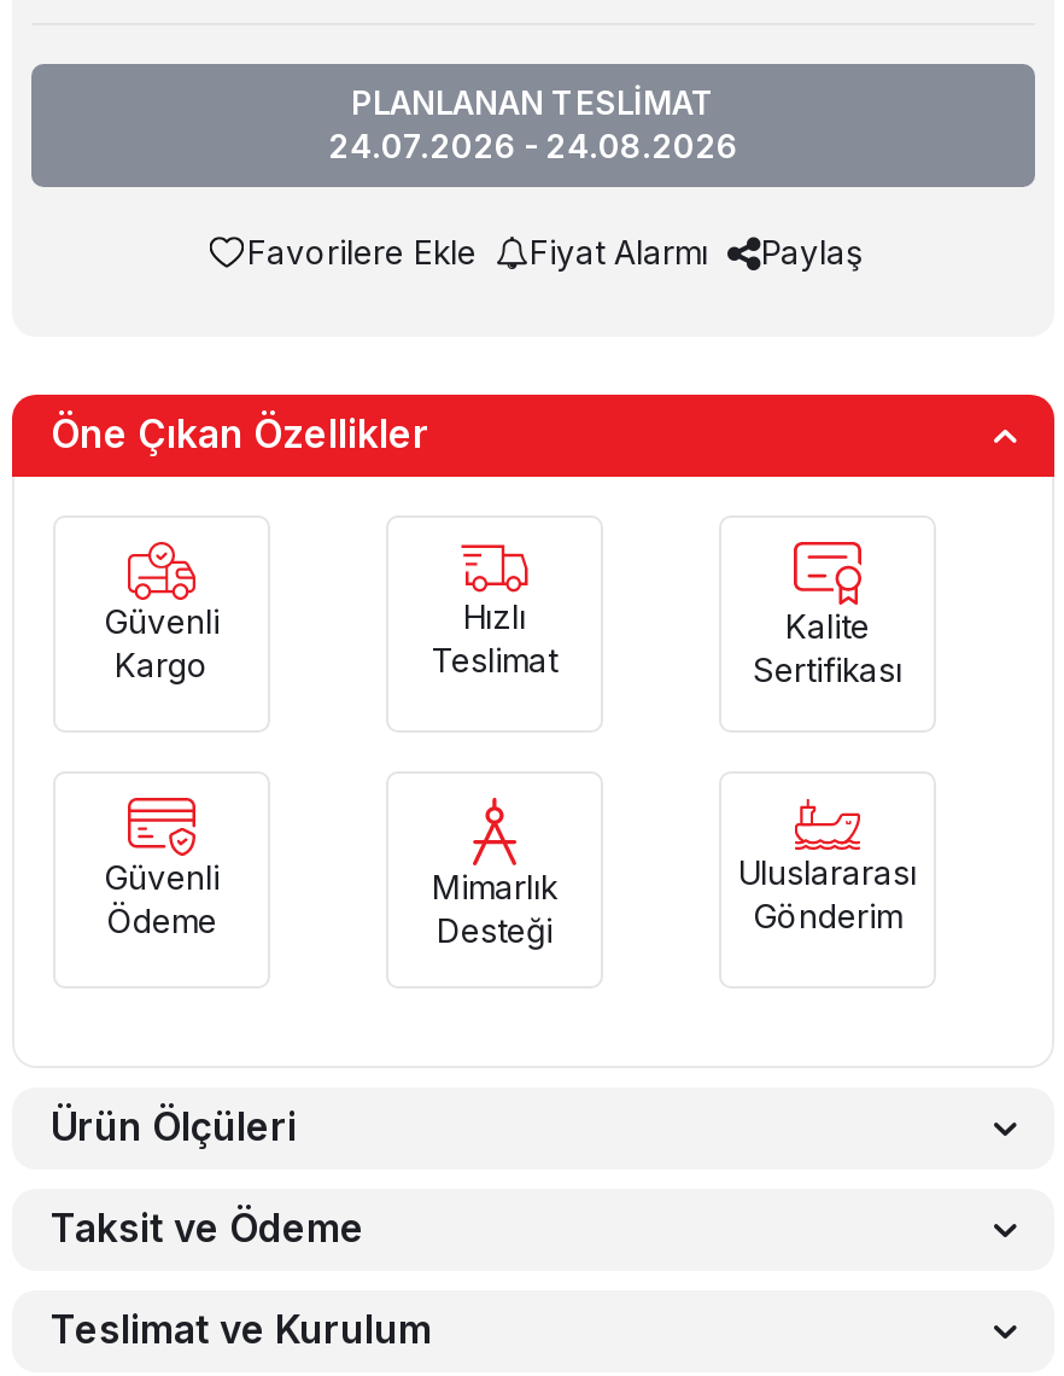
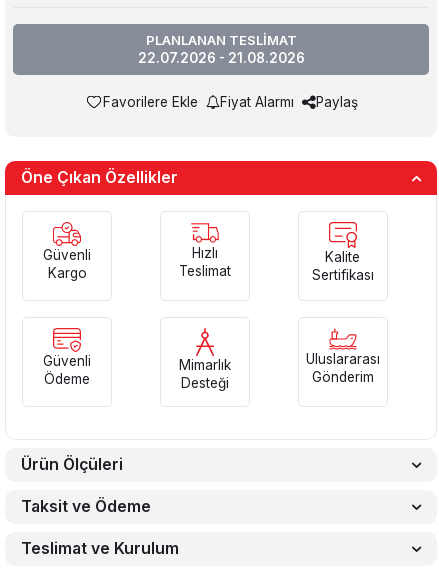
[328,127,738,166] 24.07.2026 - 24.08.2026 -> [137,50,304,66] 22.07.2026 - 21.08.2026

